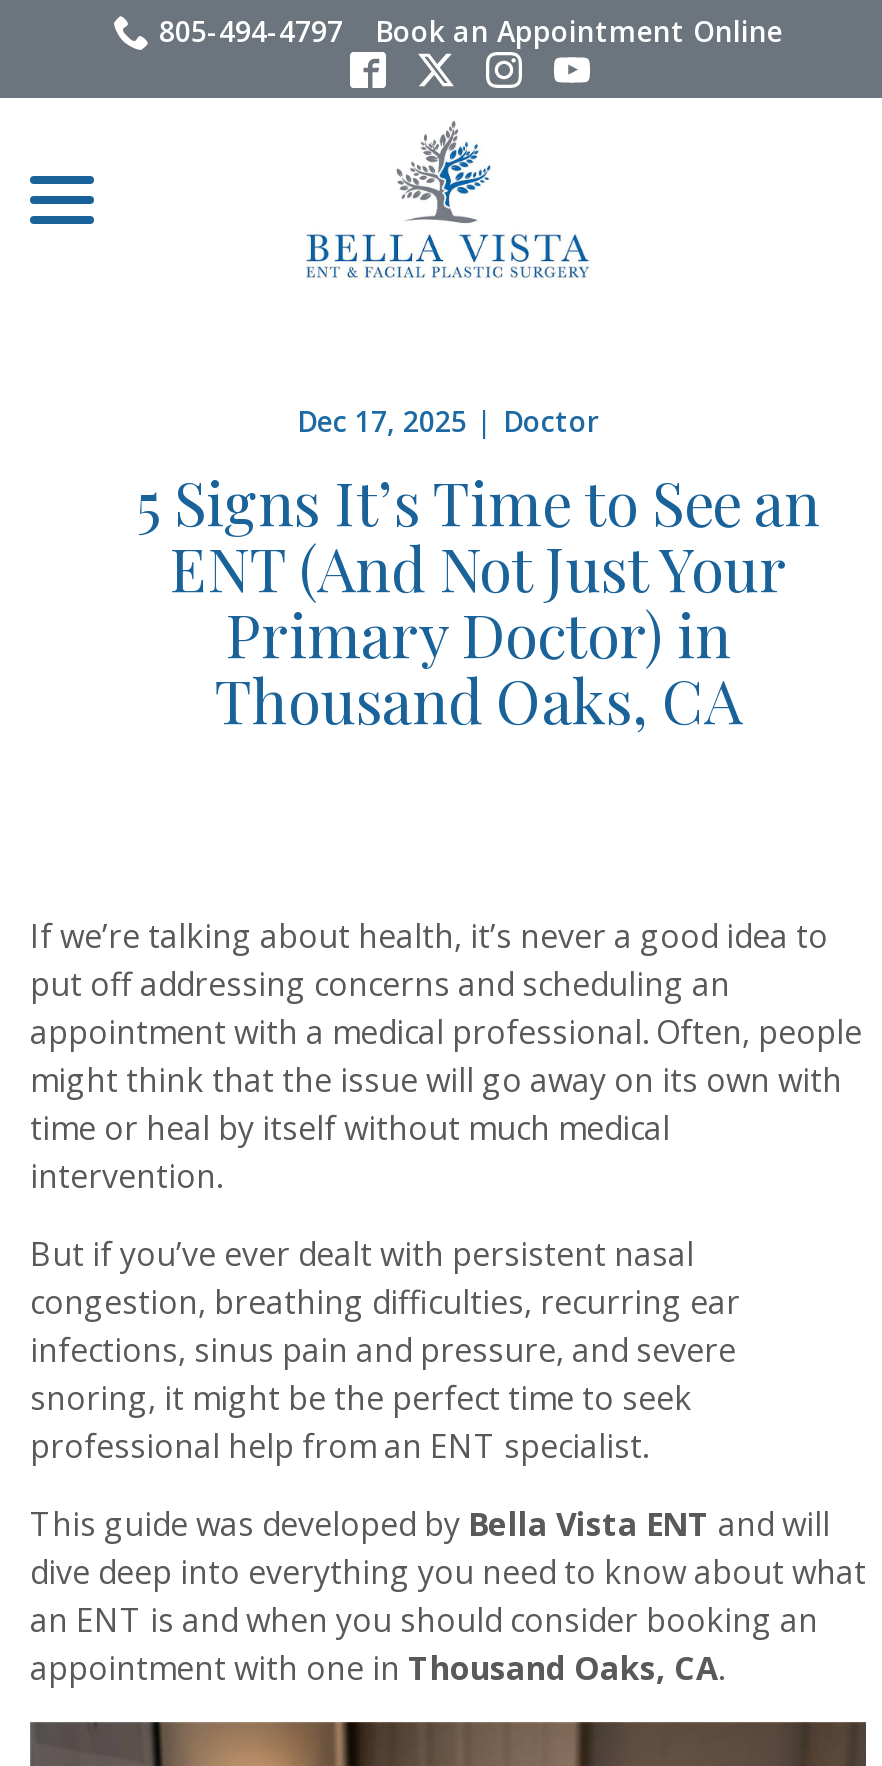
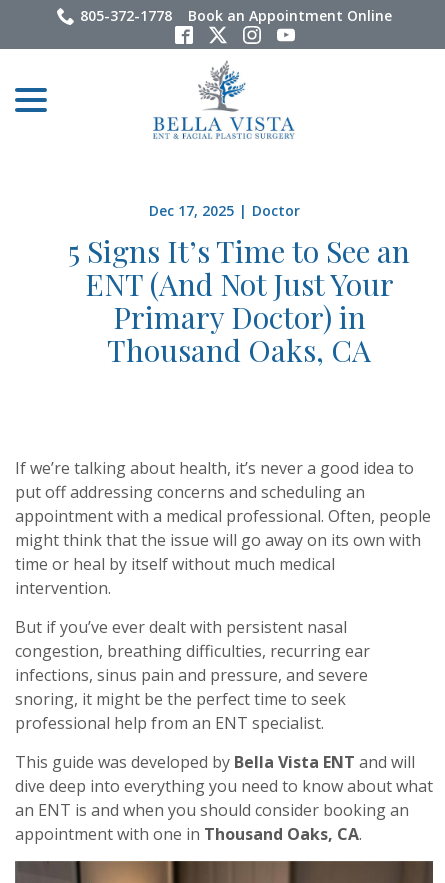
[159,12,783,50] 805-494-4797 Book an Appointment Online -> [79,6,391,25] 805-372-1778 Book an Appointment Online

